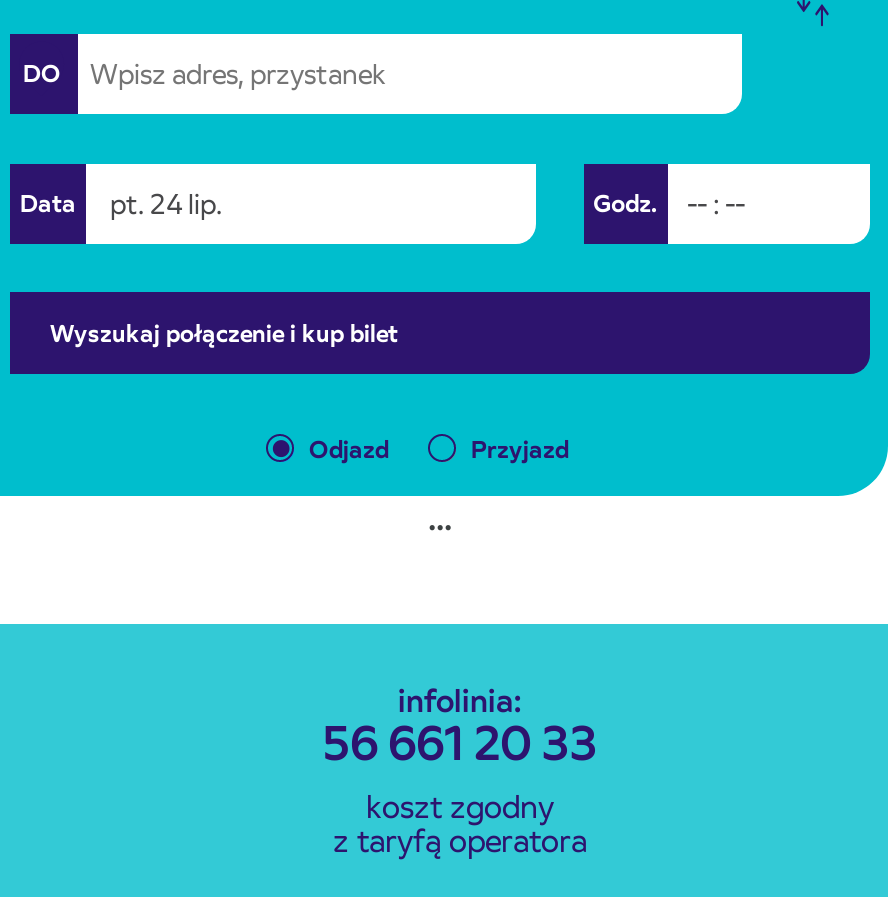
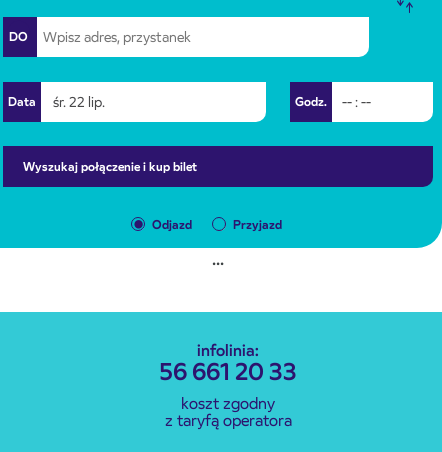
[110,186,222,222] pt. 24 lip. -> [53,93,105,111] śr. 22 lip.

